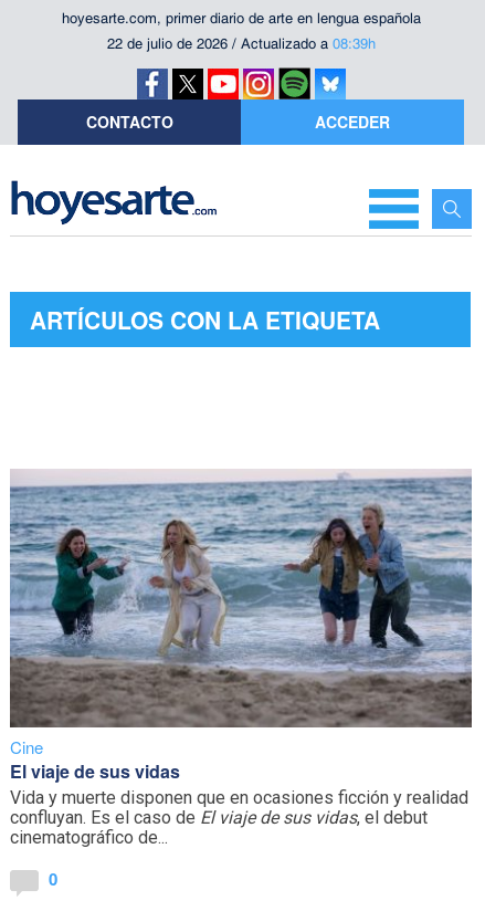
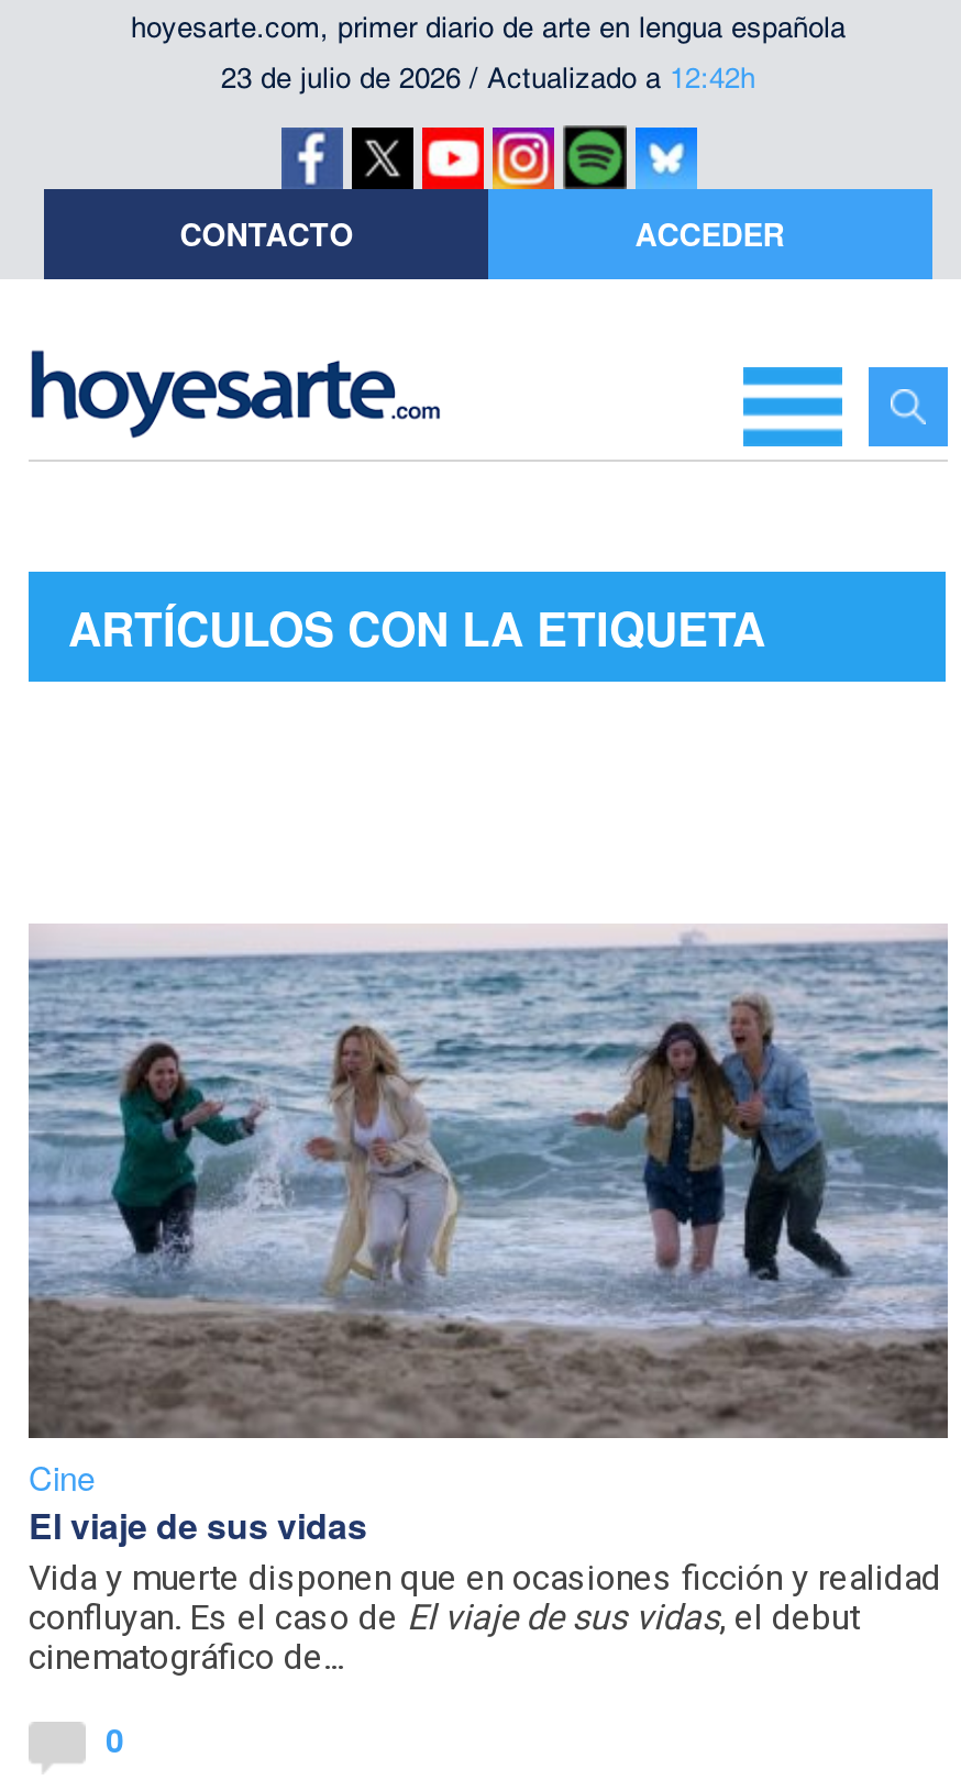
[107,35,375,52] 22 de julio de 2026 / Actualizado a 08:39h -> [221,62,755,95] 23 de julio de 2026 / Actualizado a 12:42h

